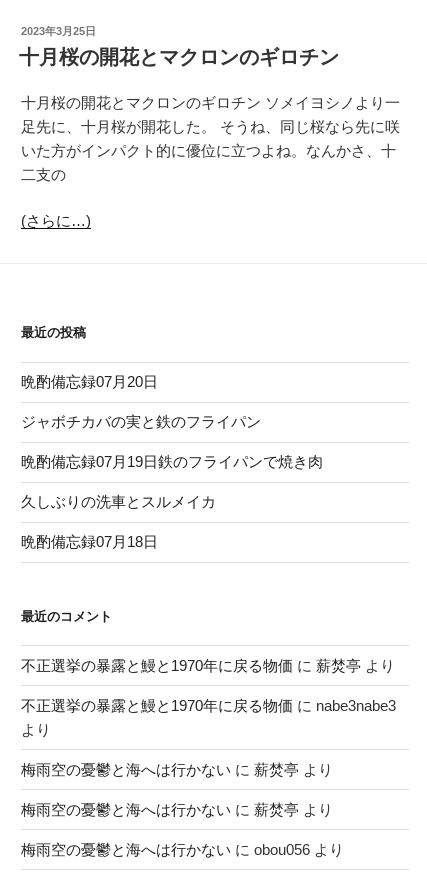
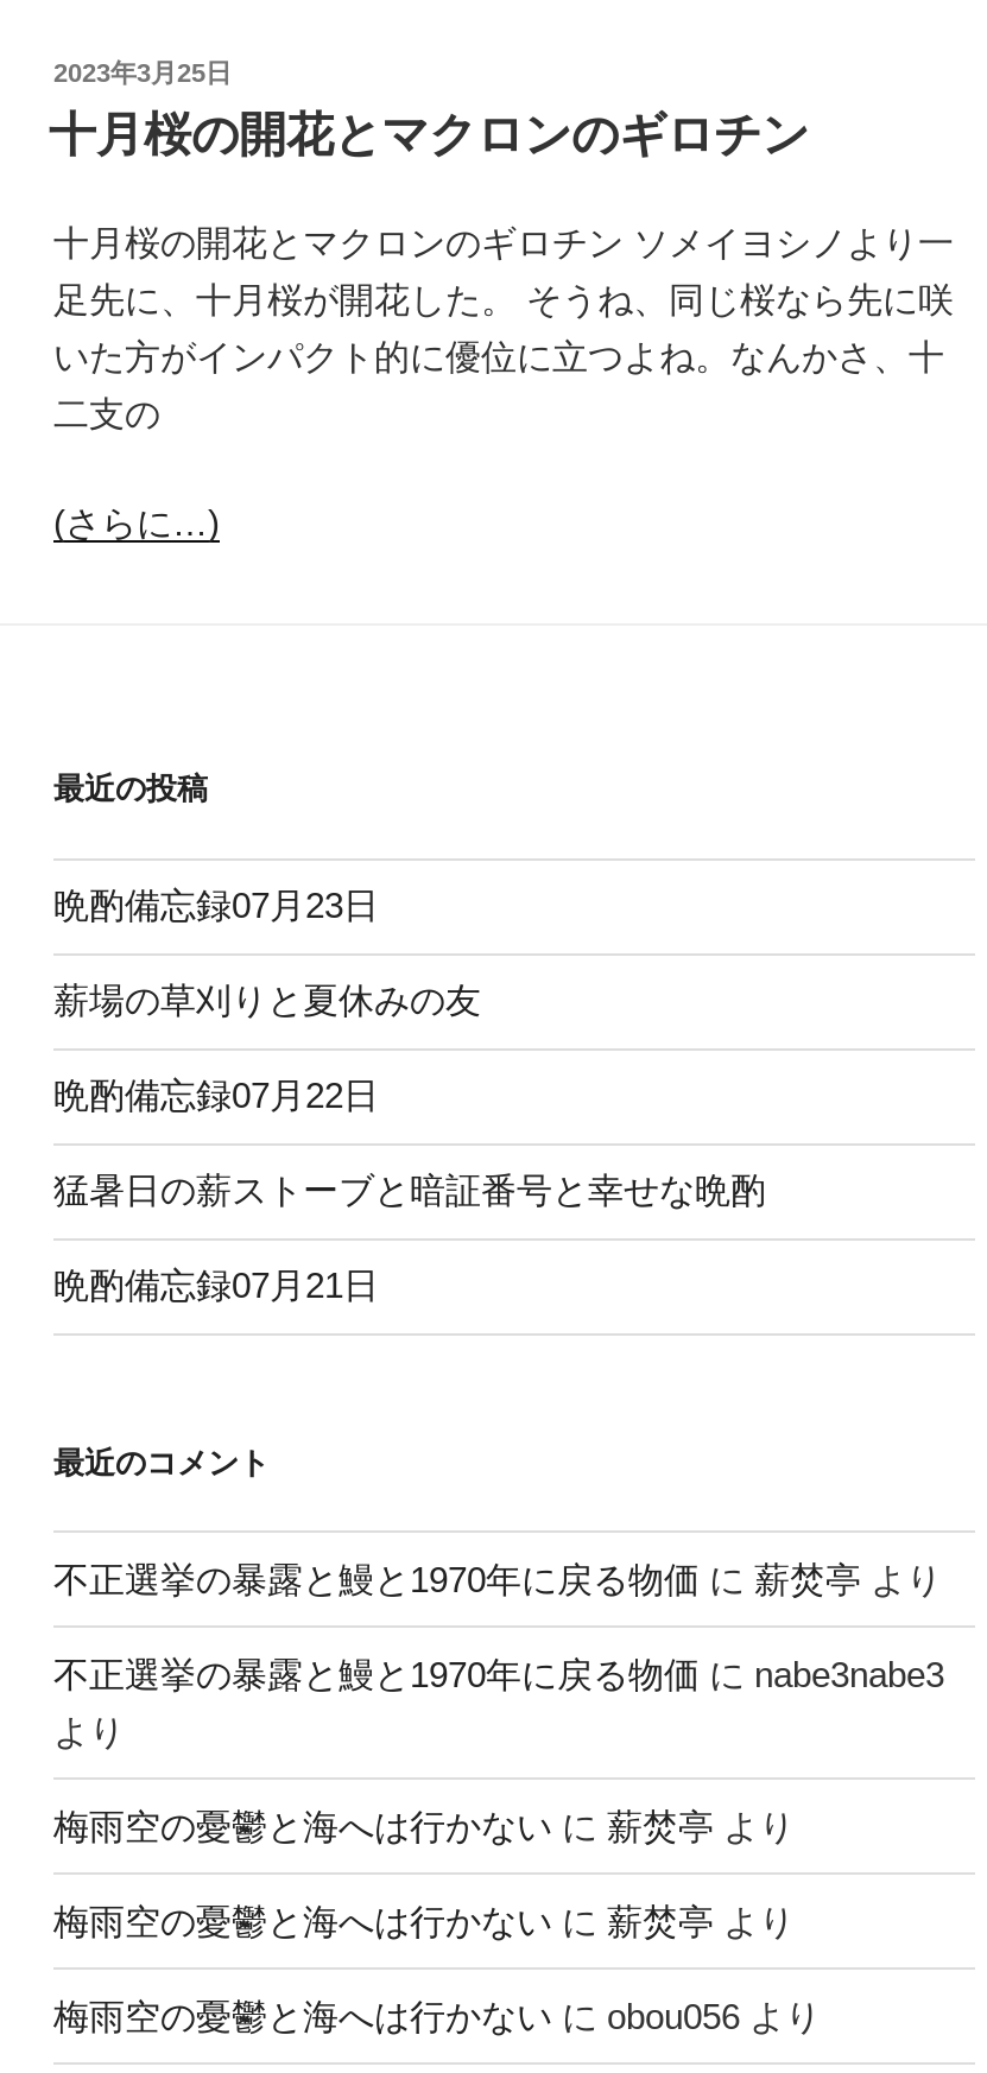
[21,373,158,390] 晩酌備忘録07月20日 -> [53,885,379,925] 晩酌備忘録07月23日
[21,413,261,430] ジャボチカバの実と鉄のフライパン -> [53,980,481,1020] 薪場の草刈りと夏休みの友
[21,453,323,470] 晩酌備忘録07月19日鉄のフライパンで焼き肉 -> [53,1075,379,1115] 晩酌備忘録07月22日
[21,493,216,510] 久しぶりの洗車とスルメイカ -> [53,1170,766,1210] 猛暑日の薪ストーブと暗証番号と幸せな晩酌
[21,533,158,550] 晩酌備忘録07月18日 -> [53,1265,379,1305] 晩酌備忘録07月21日

